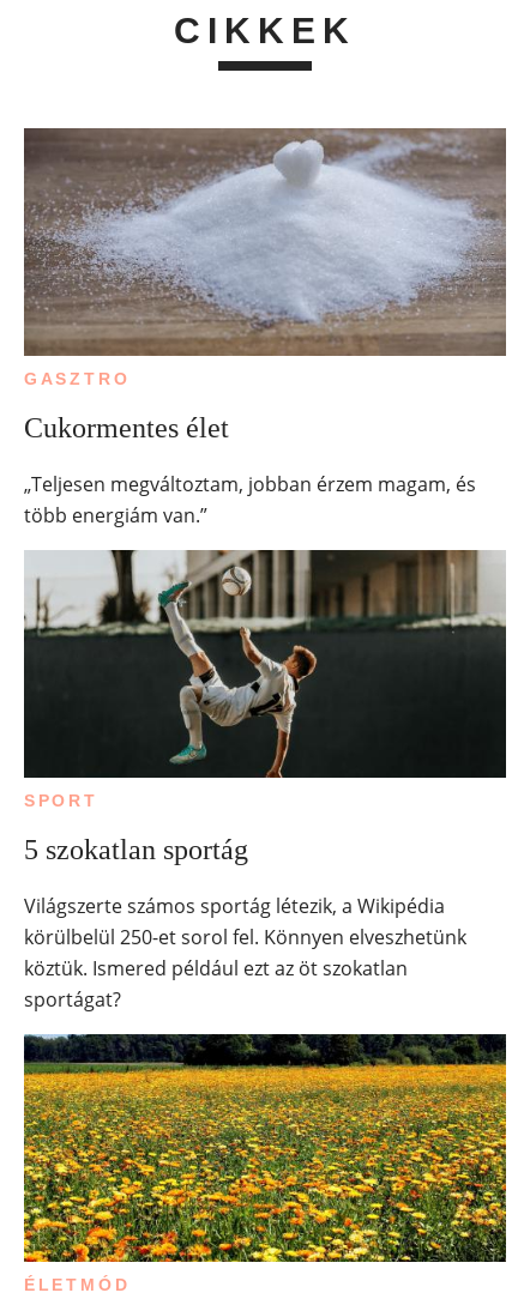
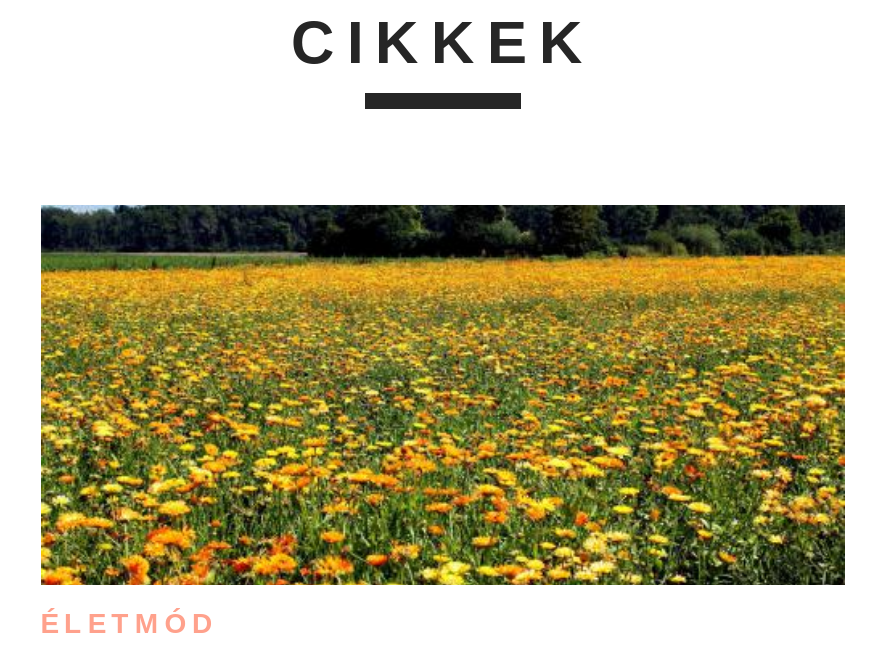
[23,127,507,528] [image] | GASZTRO | Cukormentes élet | „Teljesen megváltoztam, jobban érzem magam, és | több energiám van.” -> none
[23,549,507,1012] [image] | SPORT | 5 szokatlan sportág | Világszerte számos sportág létezik, a Wikipédia | körülbelül 250-et sorol fel. Könnyen elveszhetünk | köztük. Ismered például ezt az öt szokatlan | sportágat? -> none

